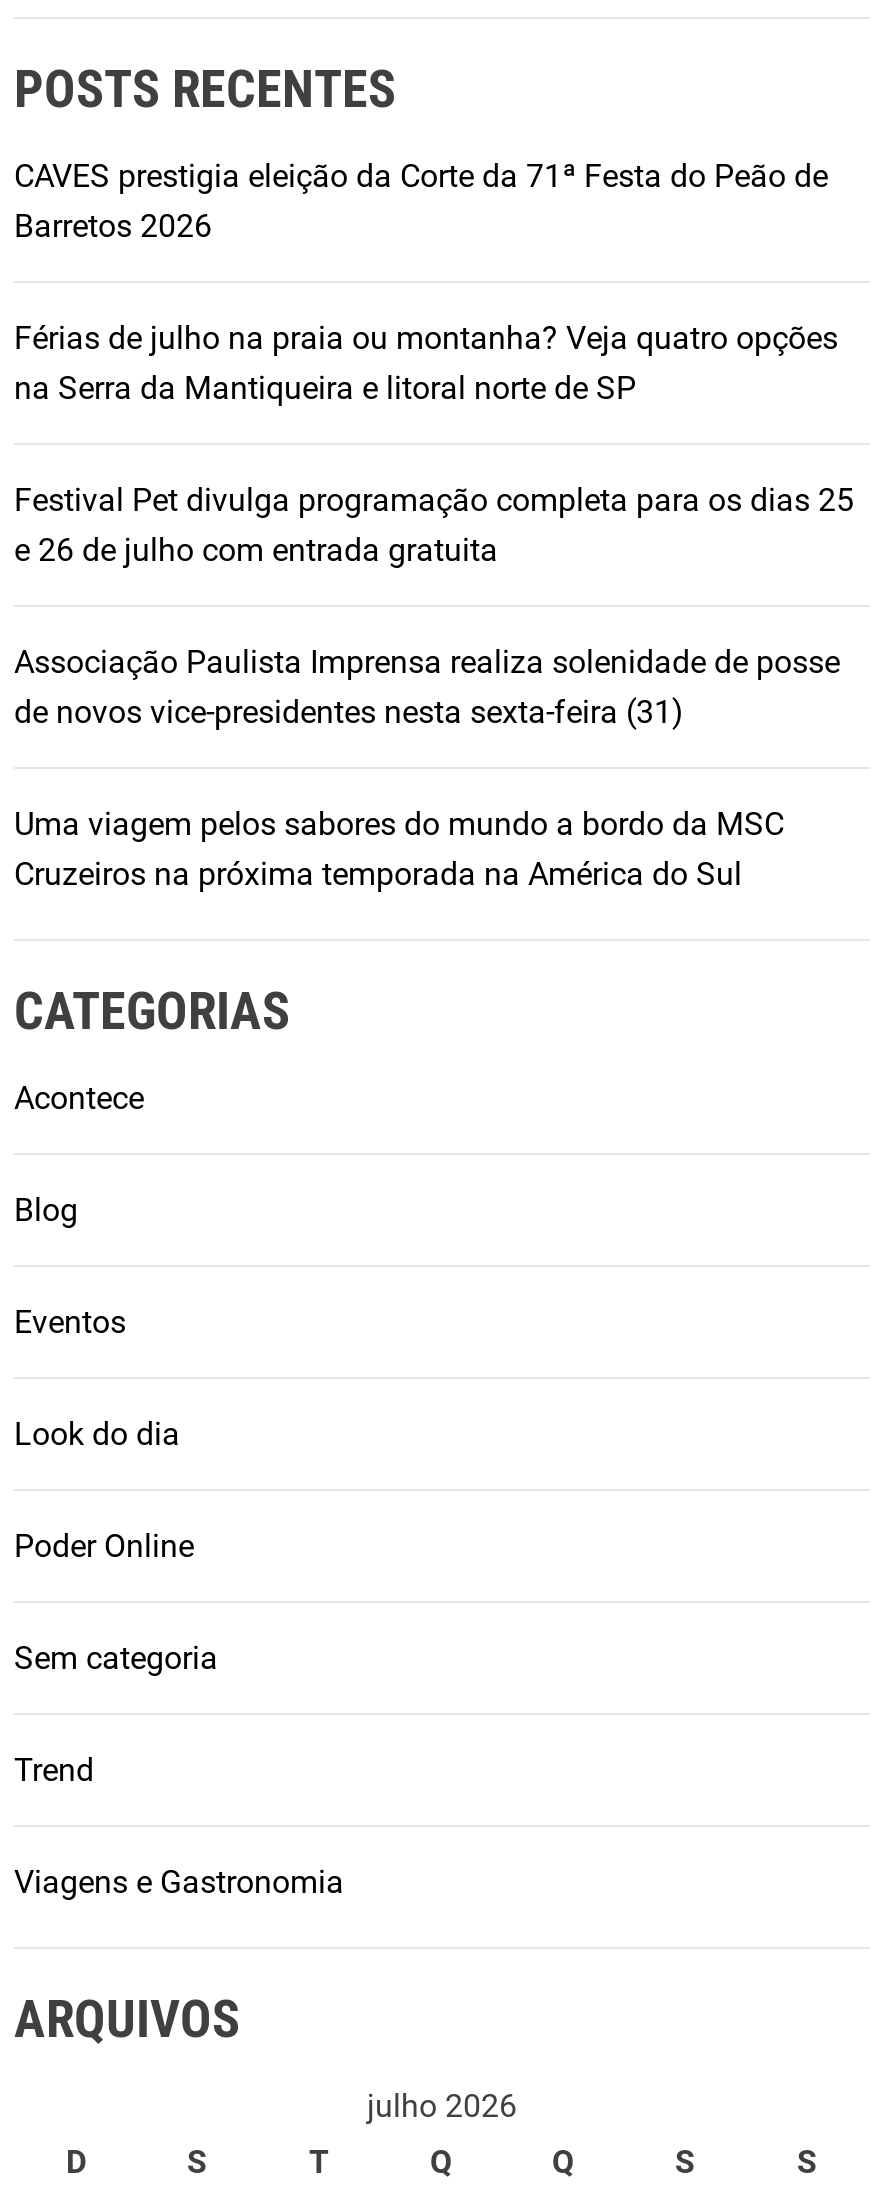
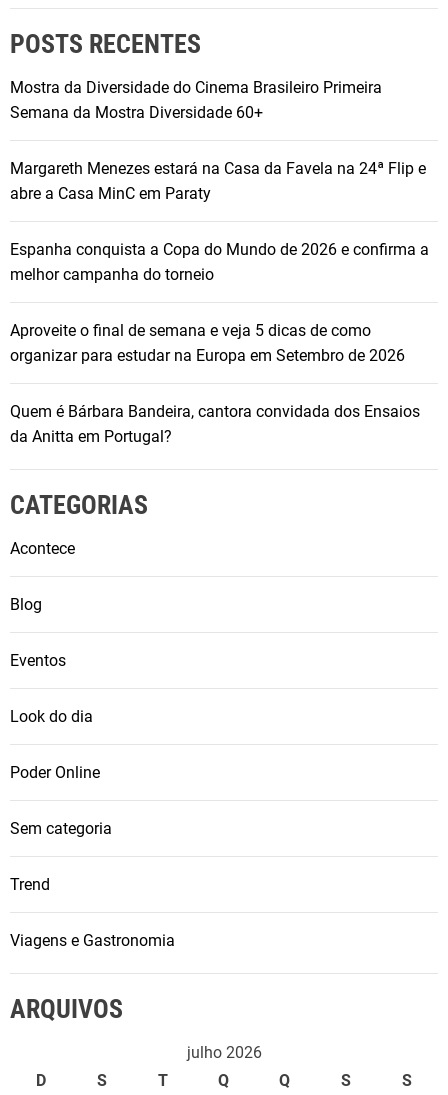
[14,157,828,245] CAVES prestigia eleição da Corte da 71ª Festa do Peão de | Barretos 2026 -> [10,78,382,122] Mostra da Diversidade do Cinema Brasileiro Primeira | Semana da Mostra Diversidade 60+
[14,319,838,407] Férias de julho na praia ou montanha? Veja quatro opções | na Serra da Mantiqueira e litoral norte de SP -> [10,159,426,203] Margareth Menezes estará na Casa da Favela na 24ª Flip e | abre a Casa MinC em Paraty
[14,481,854,569] Festival Pet divulga programação completa para os dias 25 | e 26 de julho com entrada gratuita -> [10,240,429,284] Espanha conquista a Copa do Mundo de 2026 e confirma a | melhor campanha do torneio
[14,643,840,731] Associação Paulista Imprensa realiza solenidade de posse | de novos vice-presidentes nesta sexta-feira (31) -> [10,321,409,365] Aproveite o final de semana e veja 5 dicas de como | organizar para estudar na Europa em Setembro de 2026
[14,805,784,893] Uma viagem pelos sabores do mundo a bordo da MSC | Cruzeiros na próxima temporada na América do Sul -> [10,402,420,446] Quem é Bárbara Bandeira, cantora convidada dos Ensaios | da Anitta em Portugal?

